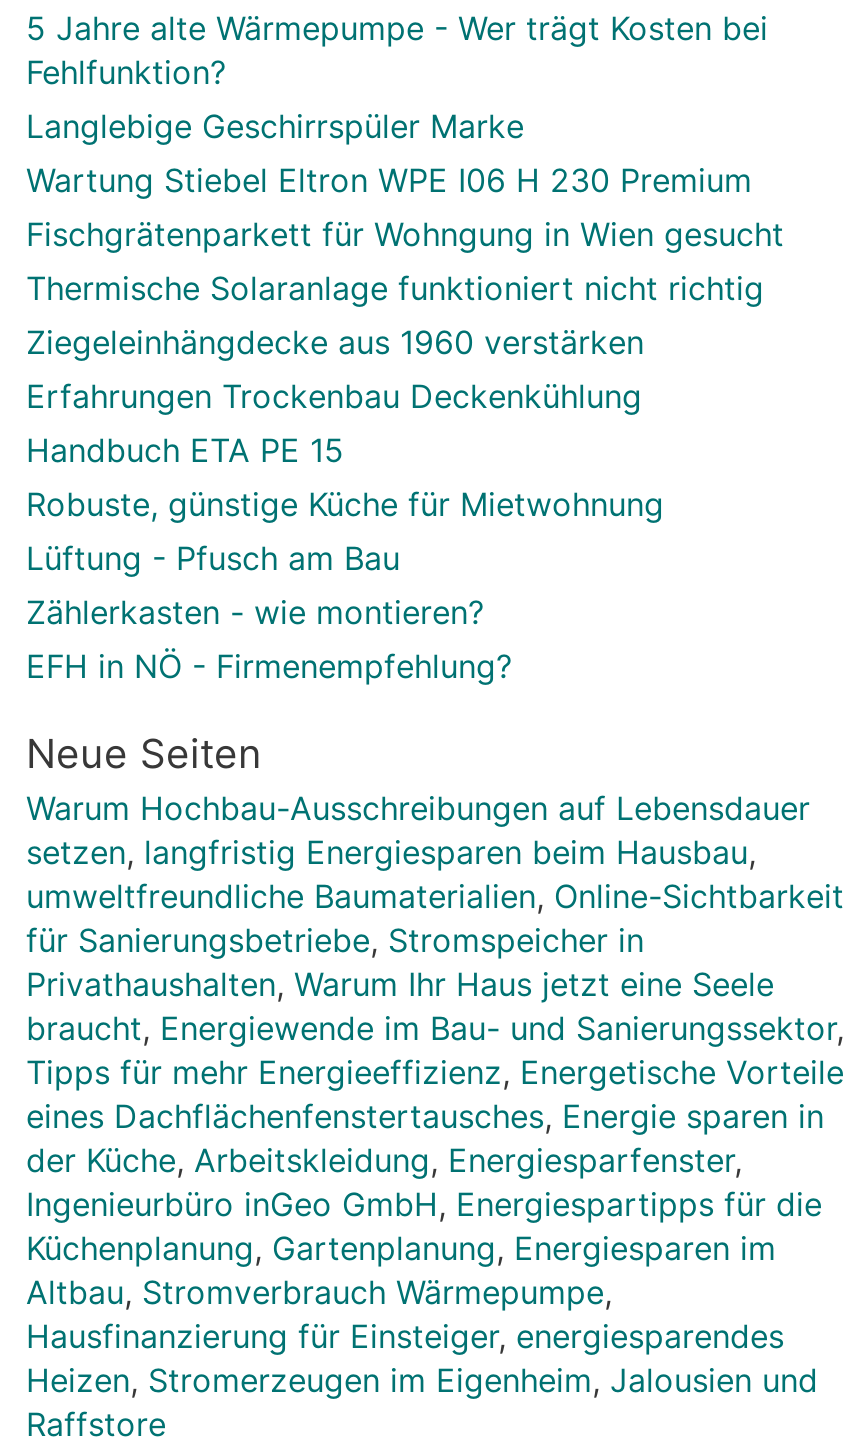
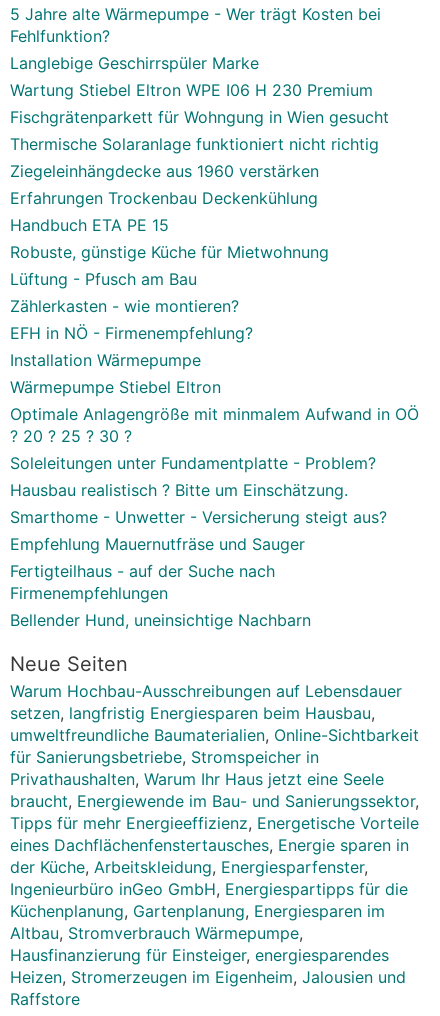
none -> [10,350,419,630] Installation Wärmepumpe | Wärmepumpe Stiebel Eltron | Optimale Anlagengröße mit minmalem Aufwand in OÖ | ? 20 ? 25 ? 30 ? | Soleleitungen unter Fundamentplatte - Problem? | Hausbau realistisch ? Bitte um Einschätzung. | Smarthome - Unwetter - Versicherung steigt aus? | Empfehlung Mauernutfräse und Sauger | Fertigteilhaus - auf der Suche nach | Firmenempfehlungen | Bellender Hund, uneinsichtige Nachbarn

